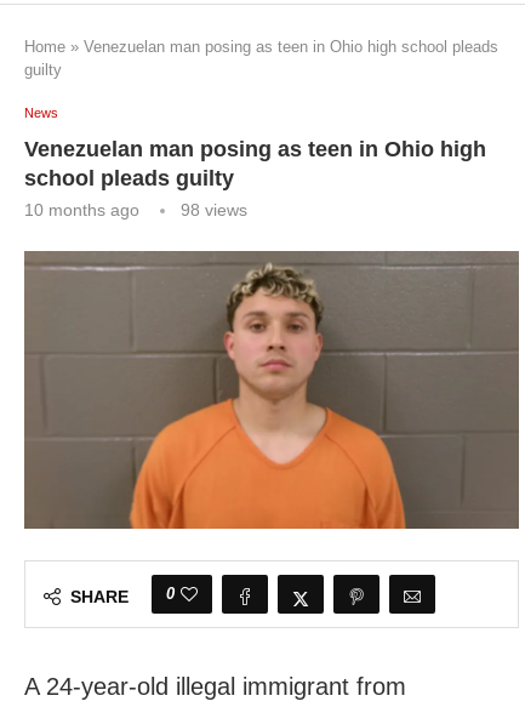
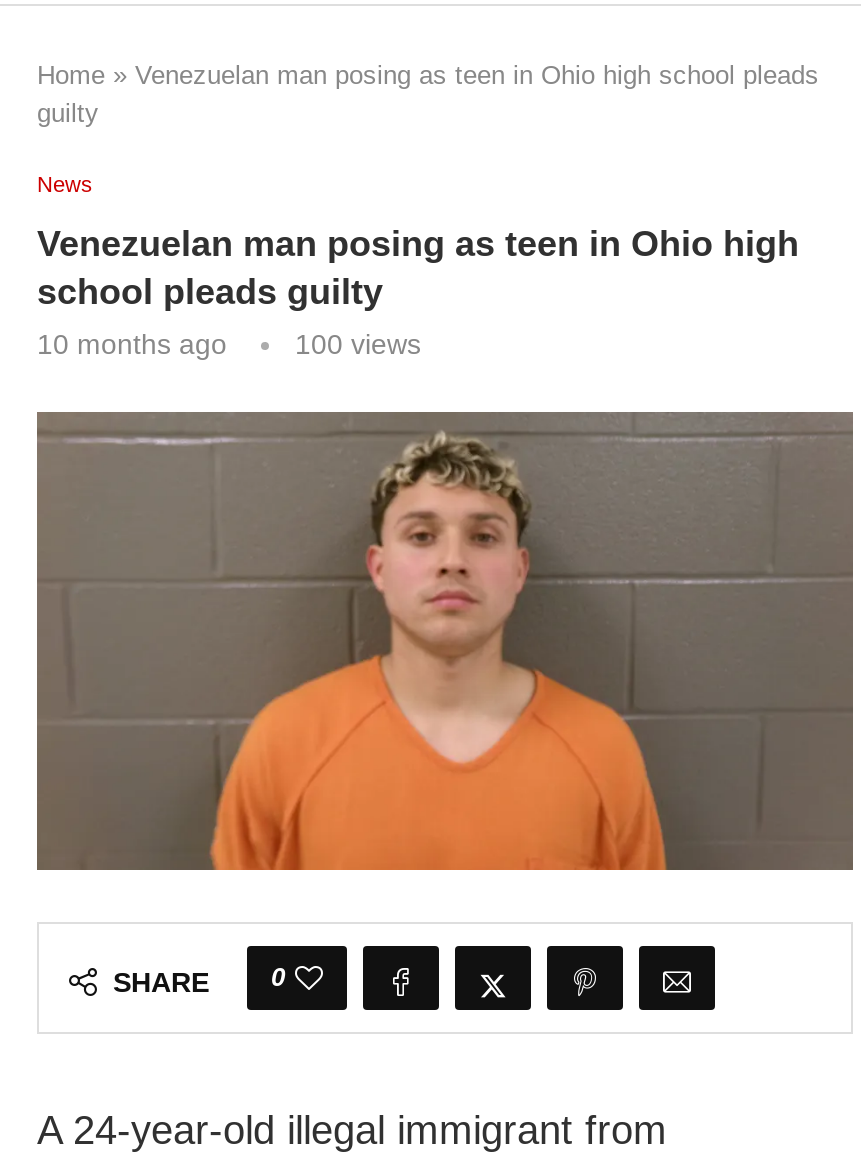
[181,200,247,219] 98 views -> [295,328,421,360] 100 views

